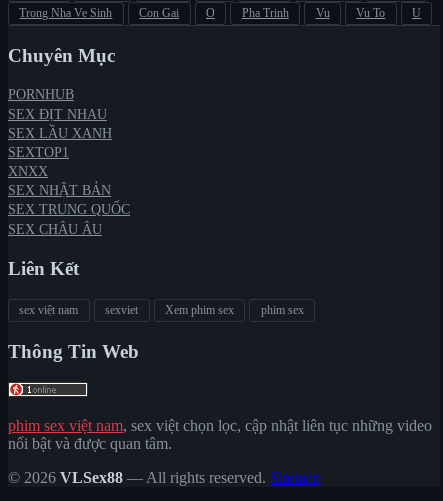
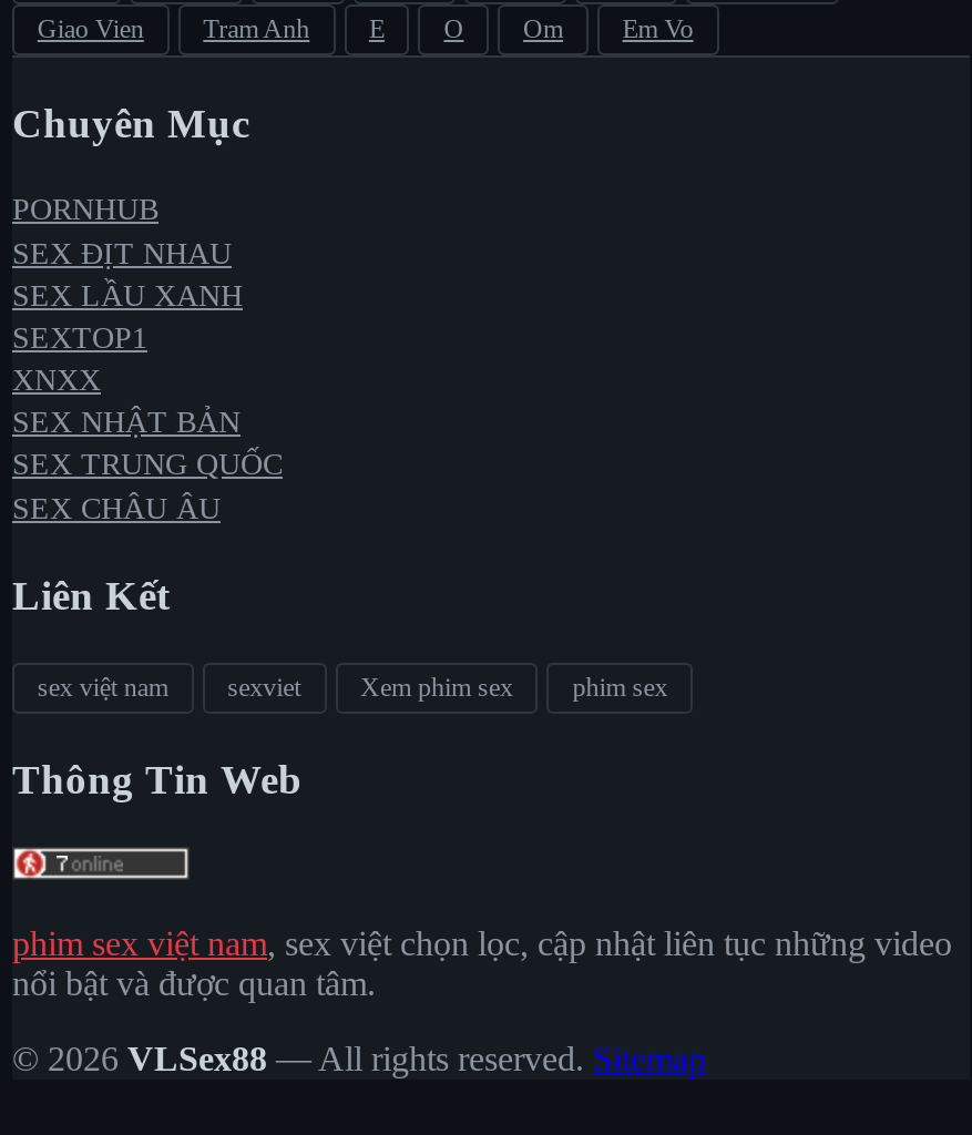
[19,6,179,20] Trong Nha Ve Sinh | Con Gai -> [37,14,385,45] Giao Vien | Tram Anh | E
[242,6,421,20] Pha Trinh | Vu | Vu To | U -> [523,14,693,45] Om | Em Vo

